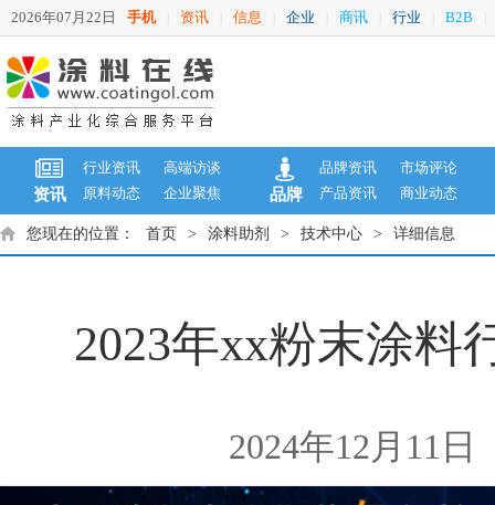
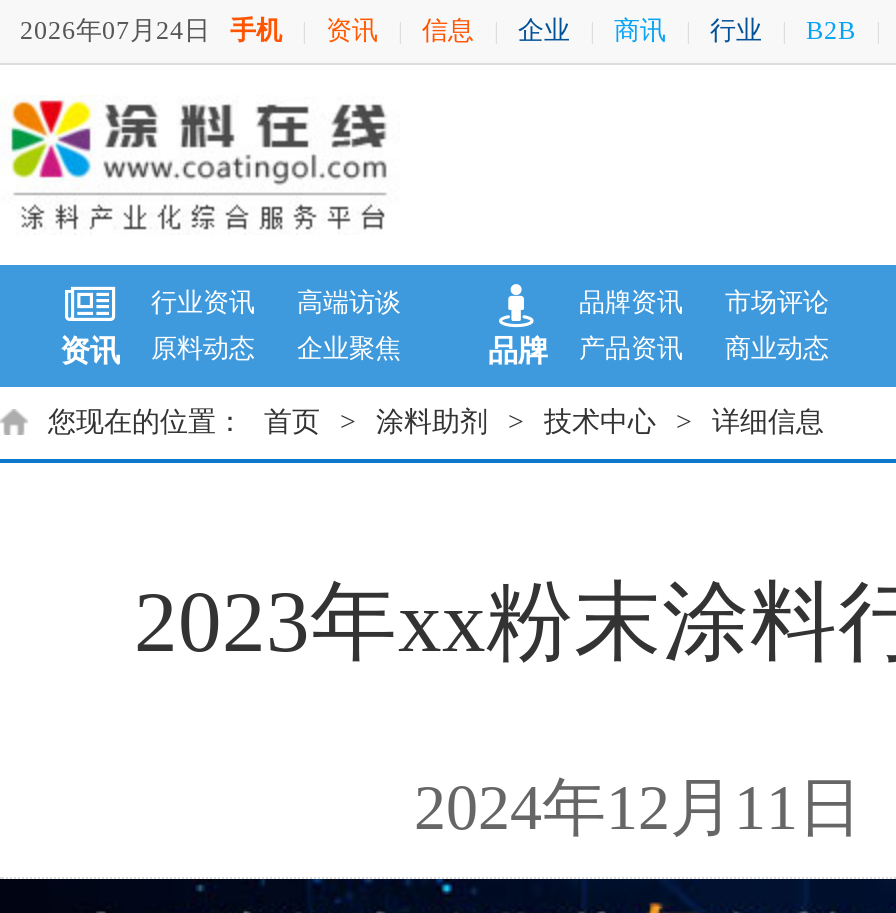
[11,9,473,25] 2026年07月22日 手机 资讯 信息 企业 商讯 行业 B2B -> [20,15,856,45] 2026年07月24日 手机 资讯 信息 企业 商讯 行业 B2B

